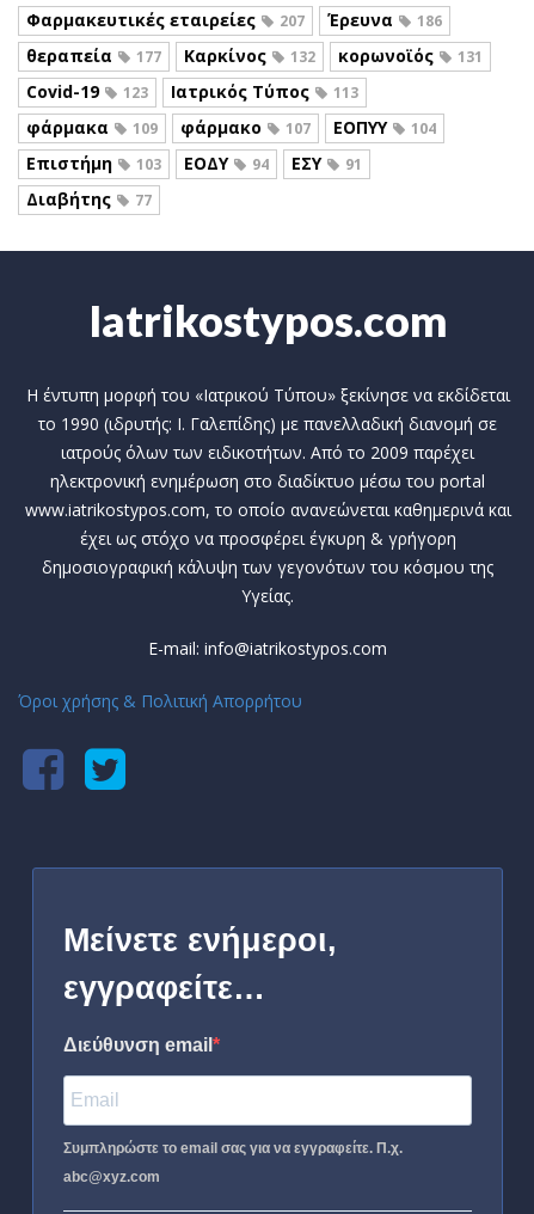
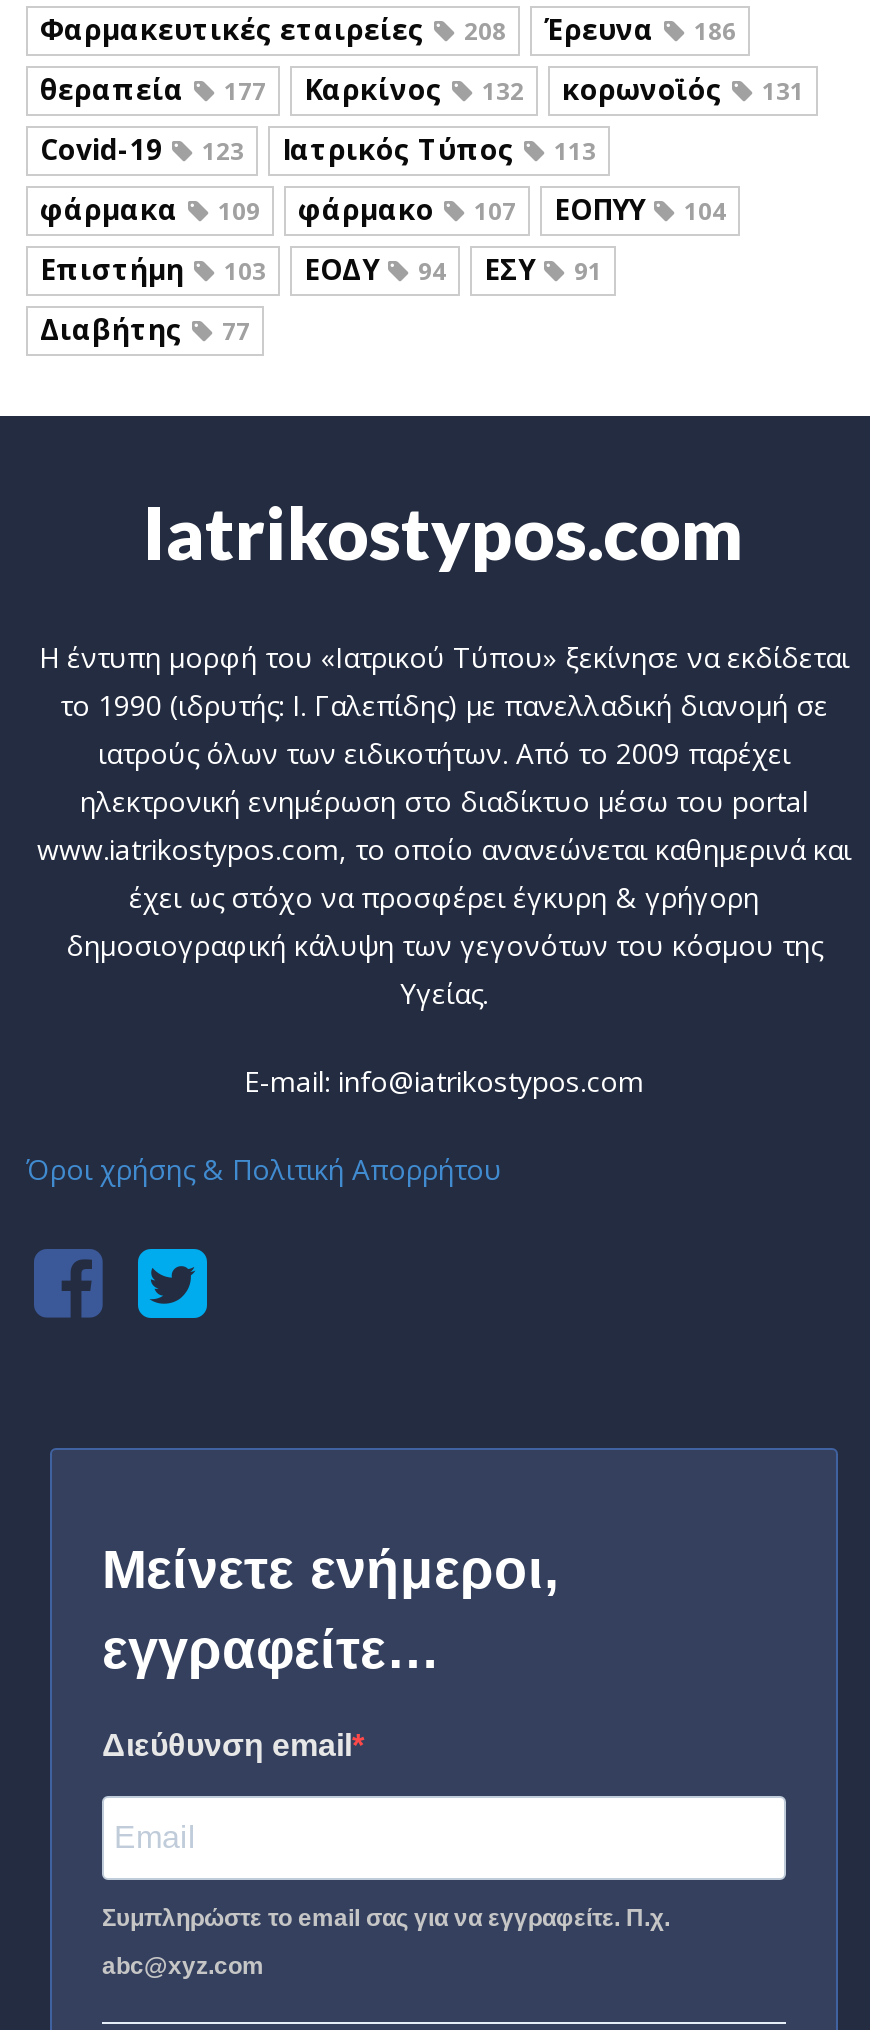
[26,8,442,31] Φαρμακευτικές εταιρείες 207 Έρευνα 186 -> [40,10,736,48] Φαρμακευτικές εταιρείες 208 Έρευνα 186

